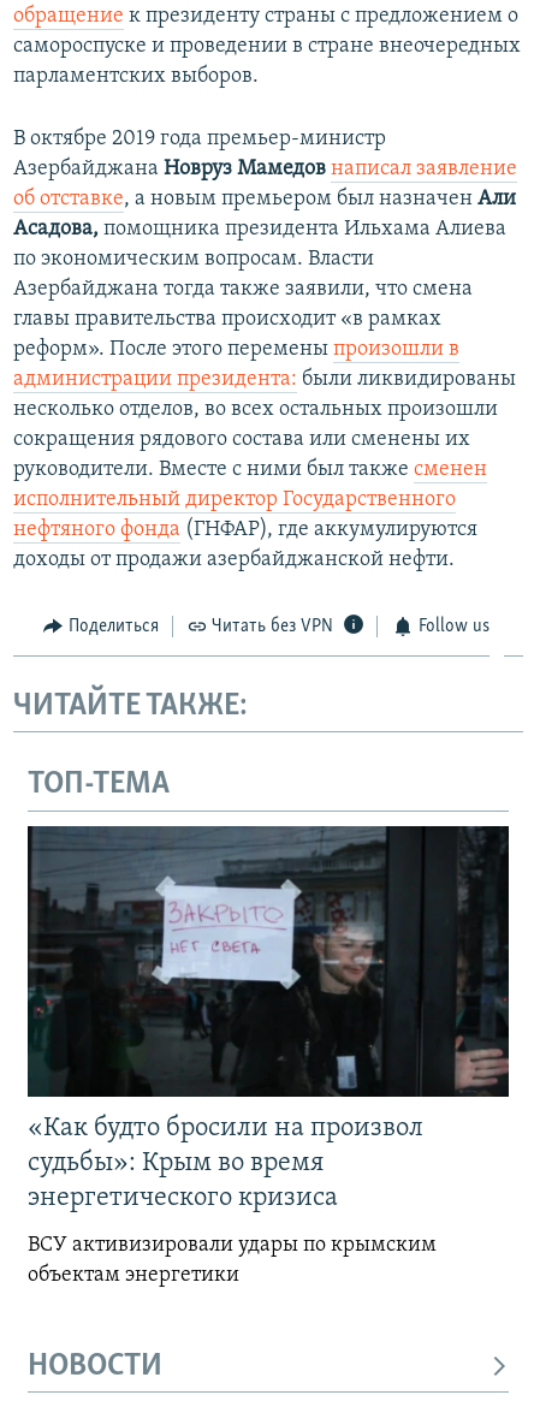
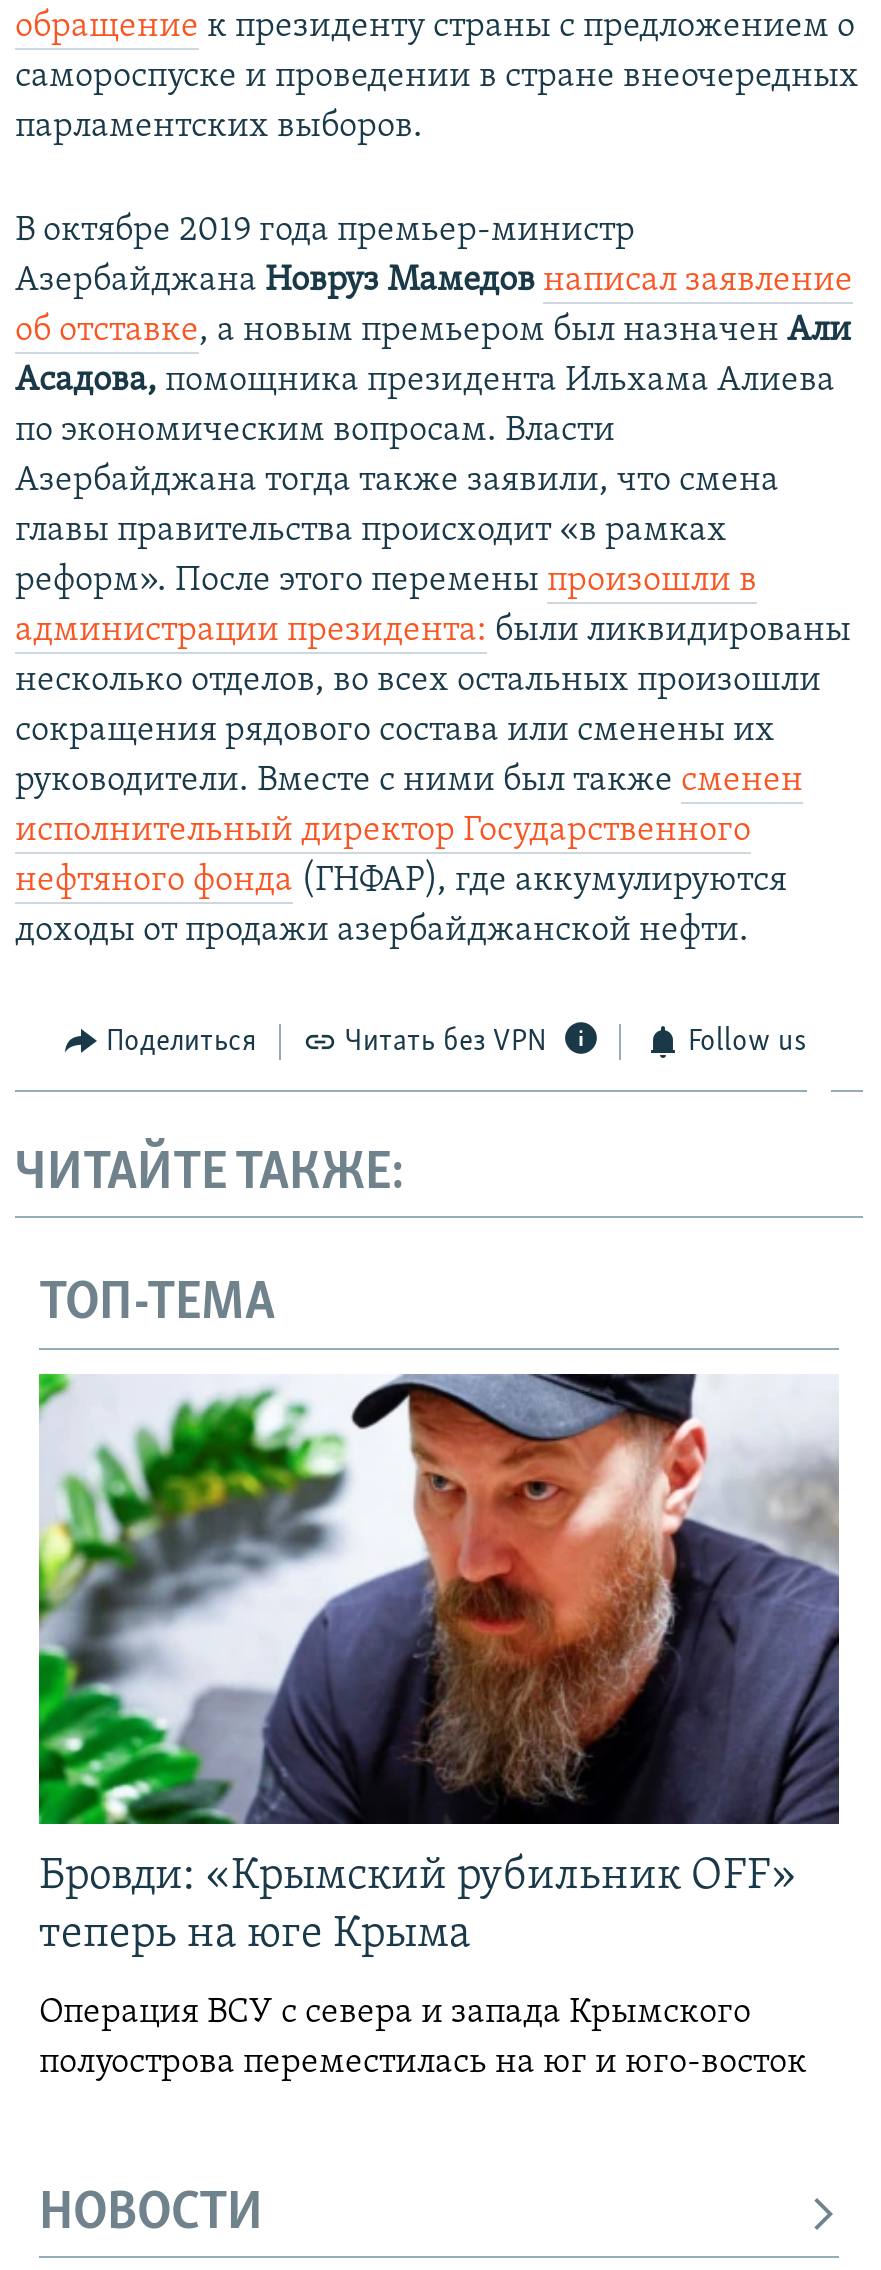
[26,825,510,1212] [image] | «Как будто бросили на произвол | судьбы»: Крым во время | энергетического кризиса -> [37,1372,841,1957] [image] | Бровди: «Крымский рубильник OFF» | теперь на юге Крыма
[28,1233,437,1286] ВСУ активизировали удары по крымским | объектам энергетики -> [39,1993,807,2081] Операция ВСУ с севера и запада Крымского | полуострова переместилась на юг и юго-восток

